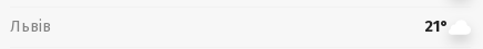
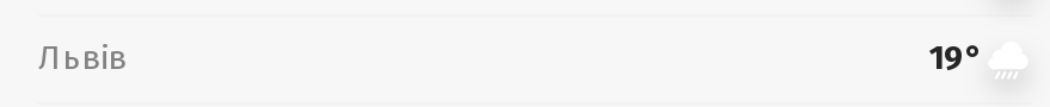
[424,17,449,36] 21° -> [929,38,984,78] 19°

